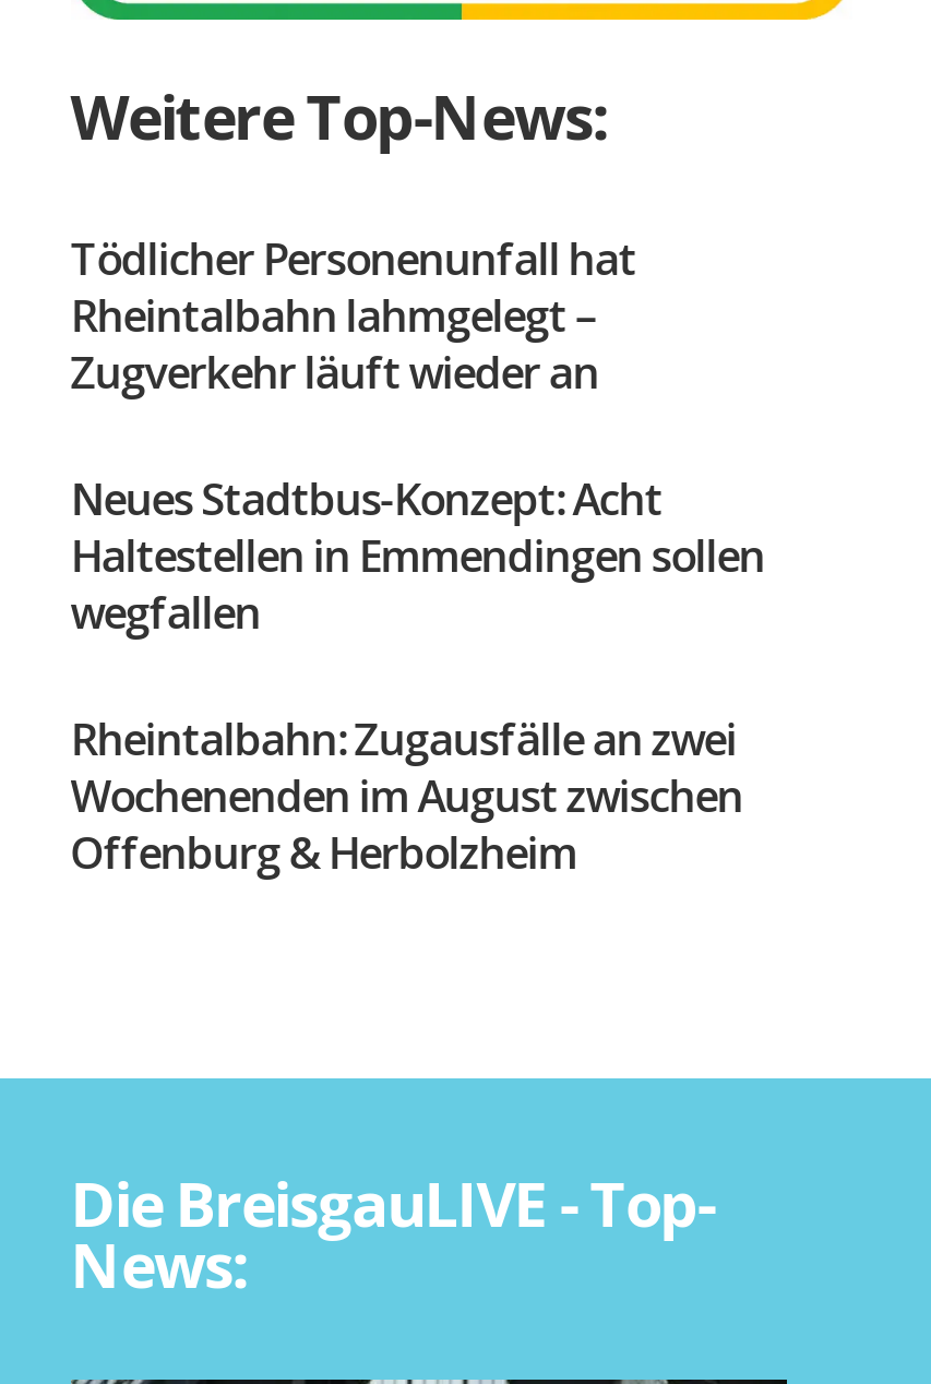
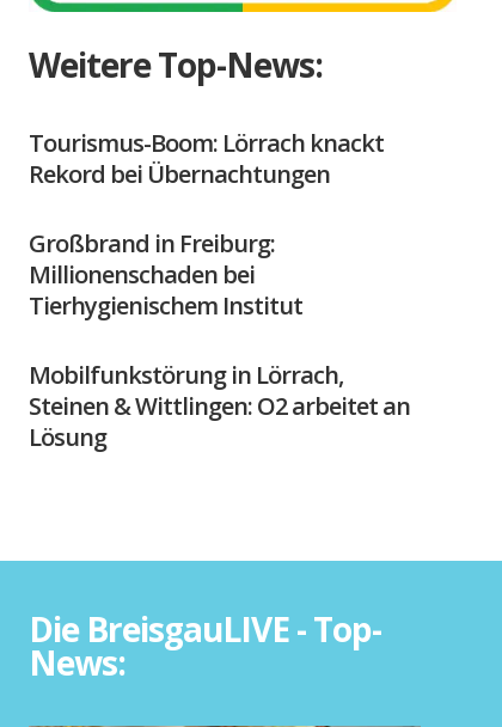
[71,231,636,403] Tödlicher Personenunfall hat | Rheintalbahn lahmgelegt – | Zugverkehr läuft wieder an -> [28,126,383,190] Tourismus-Boom: Lörrach knackt | Rekord bei Übernachtungen
[71,471,765,643] Neues Stadtbus-Konzept: Acht | Haltestellen in Emmendingen sollen | wegfallen -> [28,227,302,321] Großbrand in Freiburg: | Millionenschaden bei | Tierhygienischem Institut
[71,711,743,883] Rheintalbahn: Zugausfälle an zwei | Wochenenden im August zwischen | Offenburg & Herbolzheim -> [28,358,410,453] Mobilfunkstörung in Lörrach, | Steinen & Wittlingen: O2 arbeitet an | Lösung

